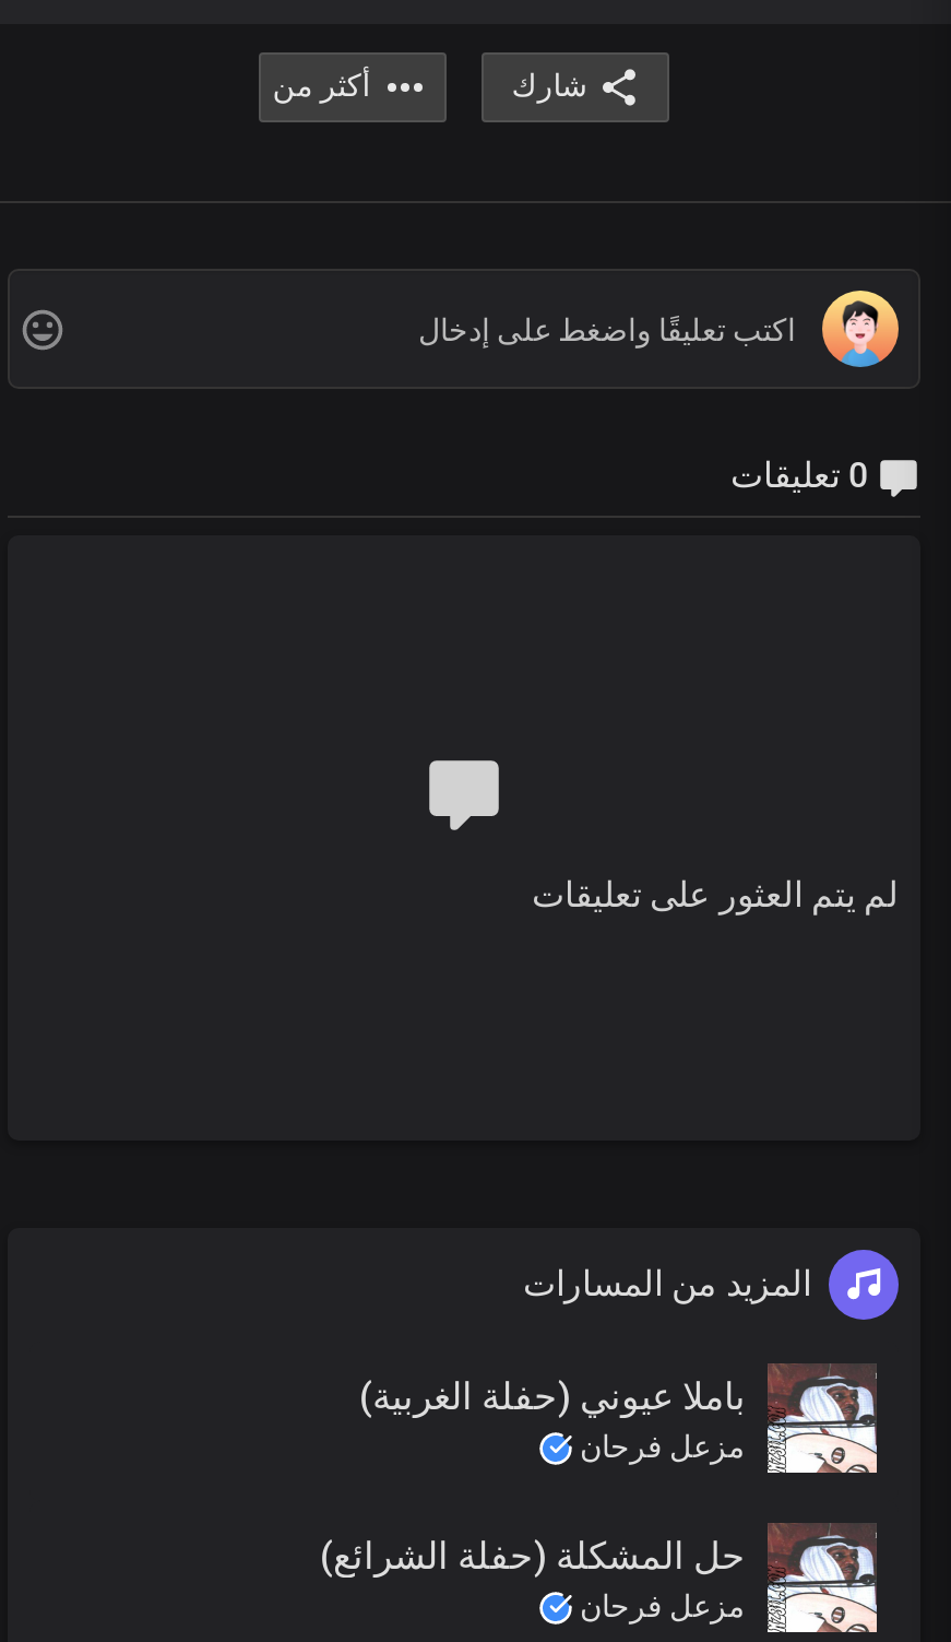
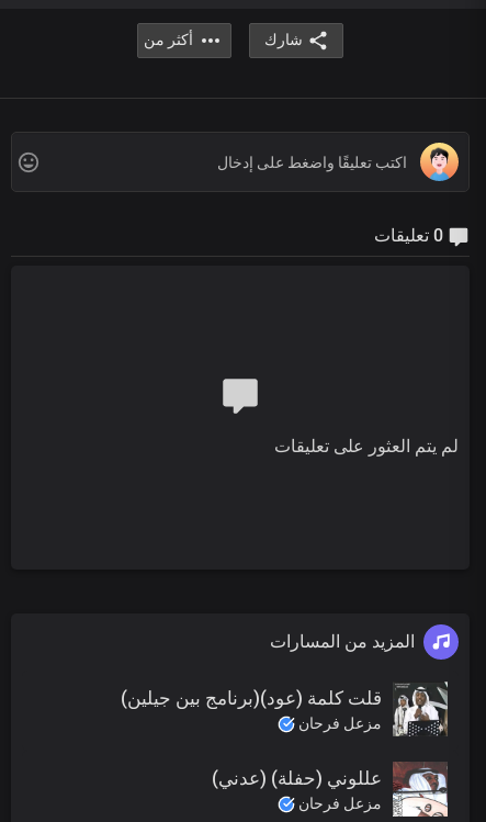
[359,1363,879,1475] [image] | باملا عيوني (حفلة الغربية) -> [121,682,449,736] [image] | قلت كلمة (عود)(برنامج بين جيلين)
[320,1533,746,1577] حل المشكلة (حفلة الشرائع) -> [212,767,382,789] عللوني (حفلة) (عدني)

